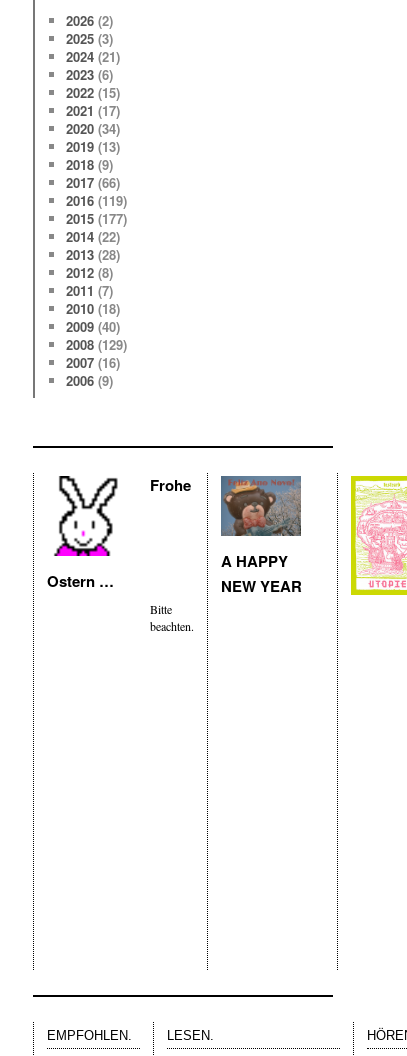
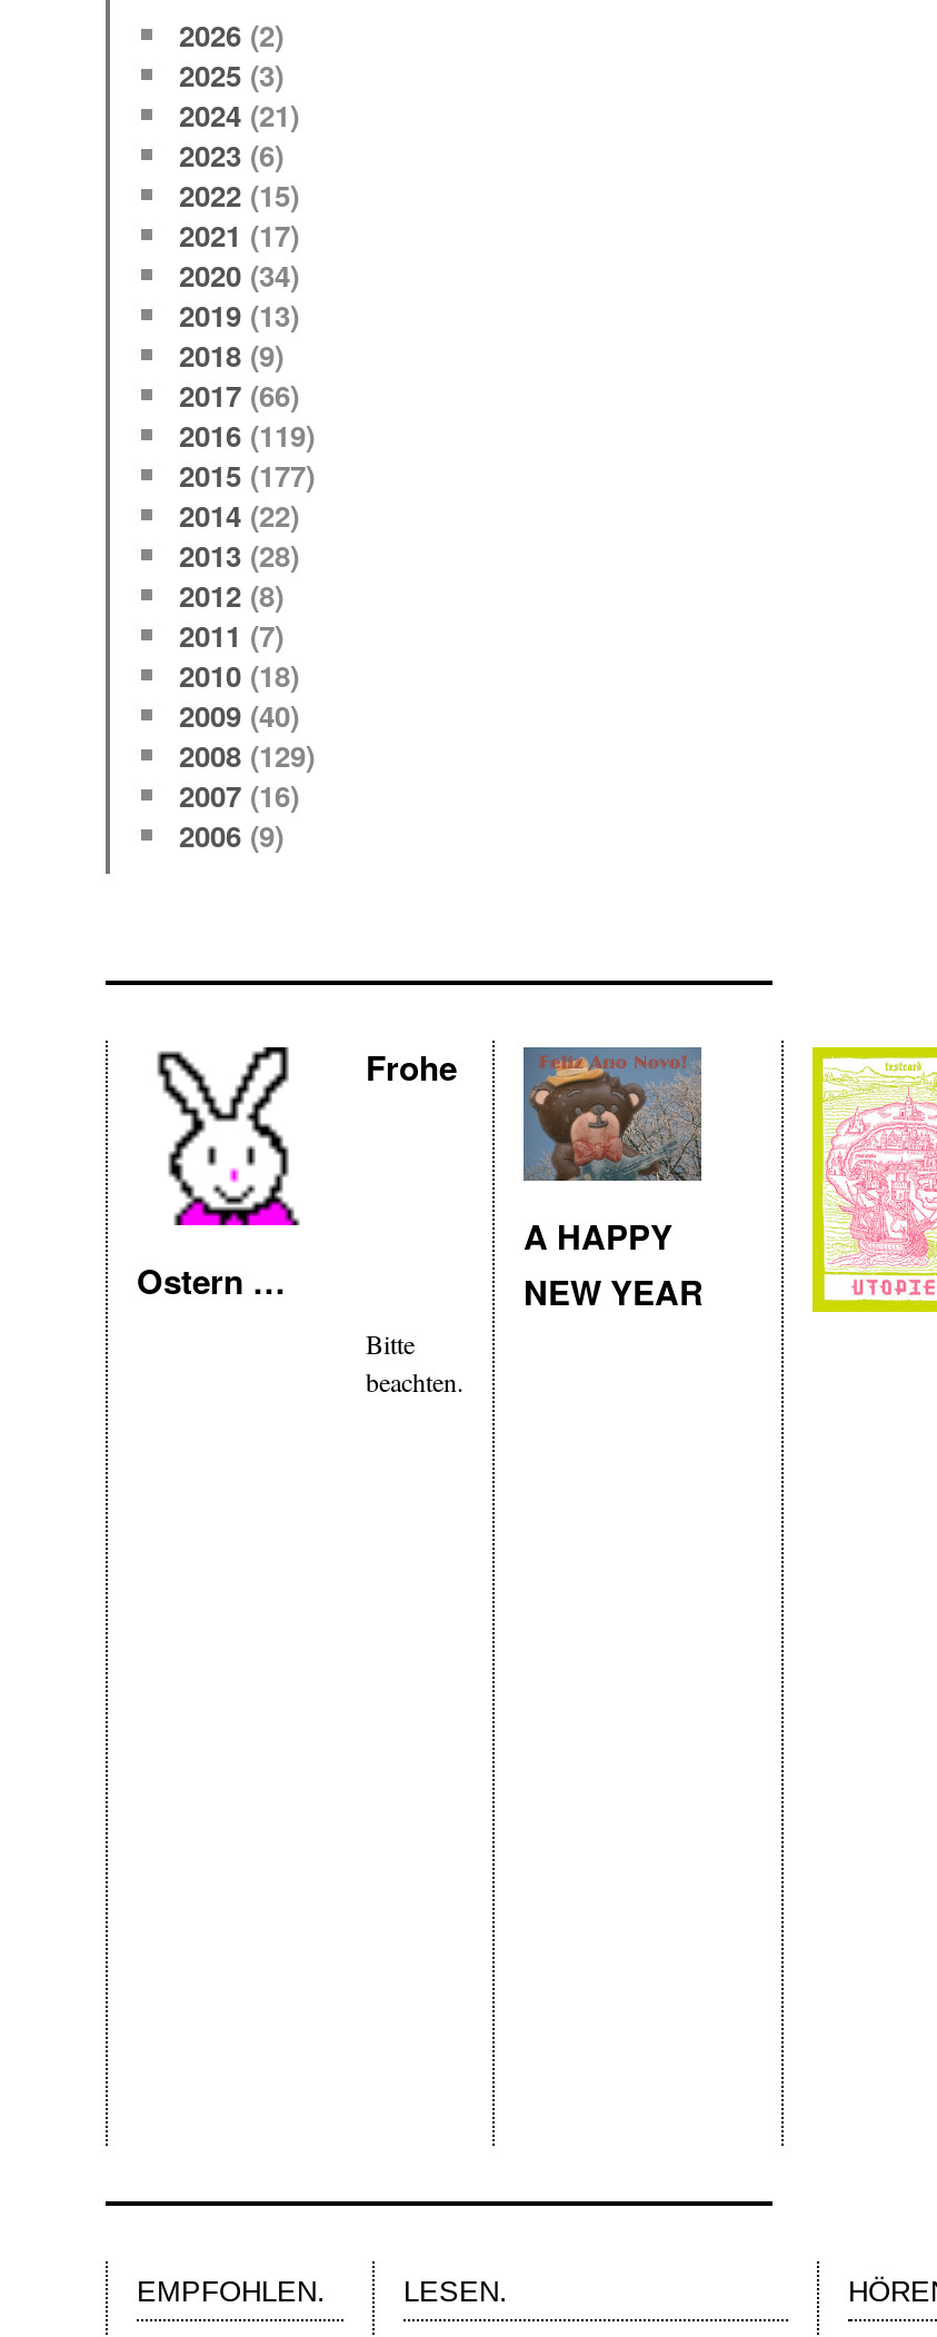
[53,475,120,557] [image] -> [152,1045,301,1227] [image]

